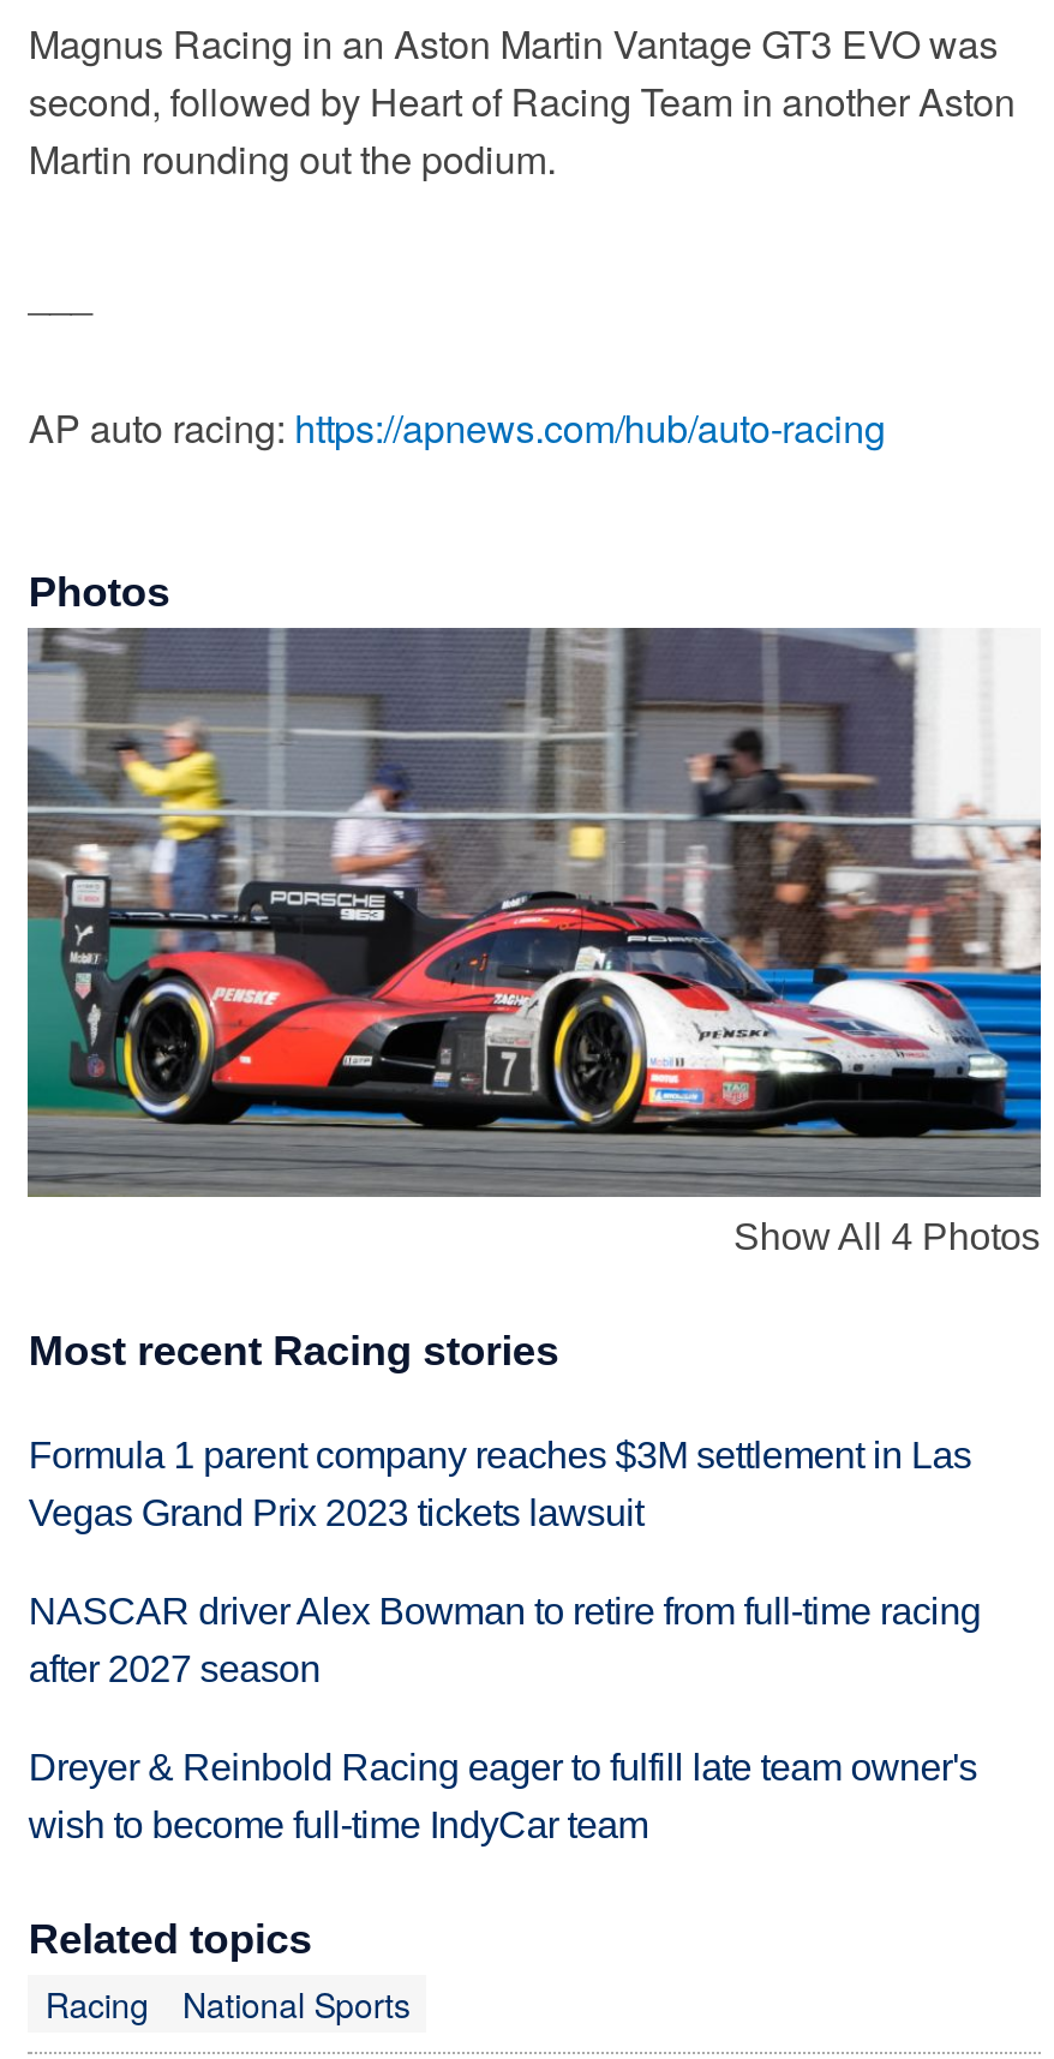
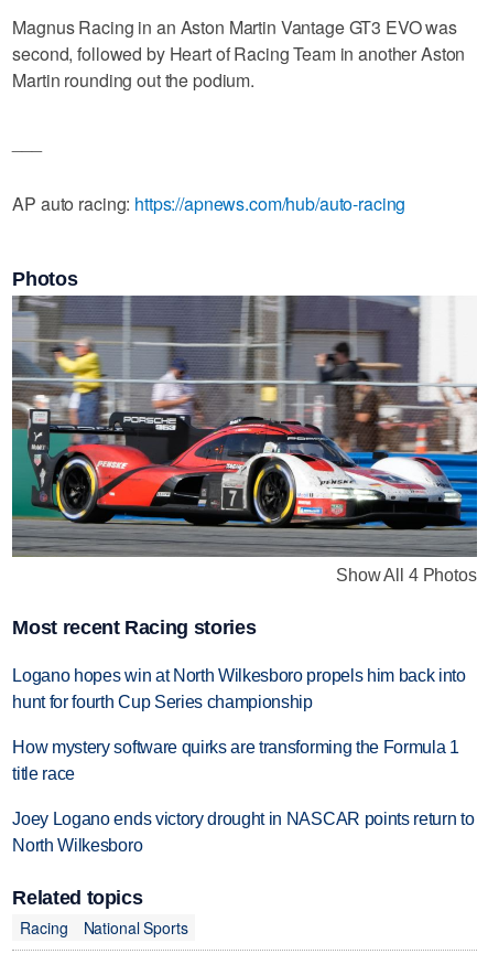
[28,1435,971,1533] Formula 1 parent company reaches $3M settlement in Las | Vegas Grand Prix 2023 tickets lawsuit -> [12,666,466,711] Logano hopes win at North Wilkesboro propels him back into | hunt for fourth Cup Series championship
[28,1591,981,1689] NASCAR driver Alex Bowman to retire from full-time racing | after 2027 season -> [12,738,459,783] How mystery software quirks are transforming the Formula 1 | title race
[28,1746,977,1845] Dreyer & Reinbold Racing eager to fulfill late team owner's | wish to become full-time IndyCar team -> [12,809,474,855] Joey Logano ends victory drought in NASCAR points return to | North Wilkesboro

